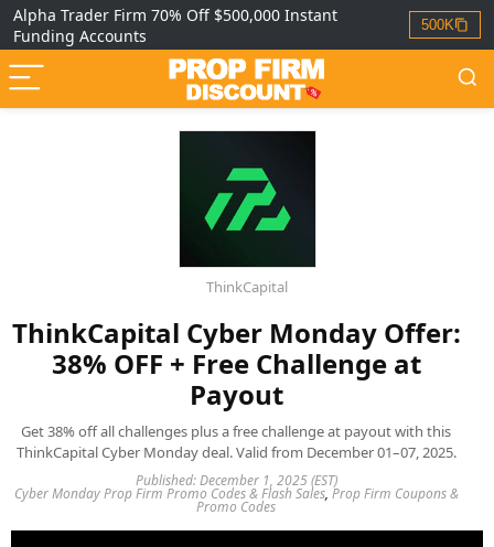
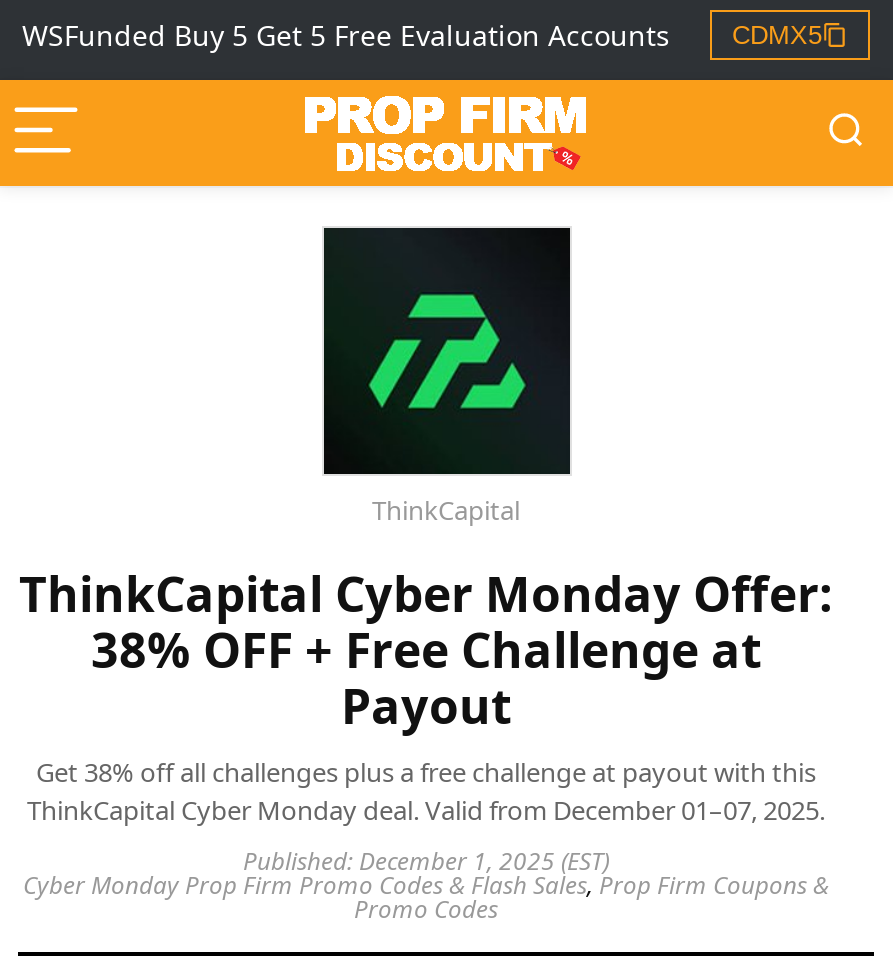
[13,4,454,46] Alpha Trader Firm 70% Off $500,000 Instant | Funding Accounts | 500K -> [22,16,822,54] WSFunded Buy 5 Get 5 Free Evaluation Accounts | CDMX5

